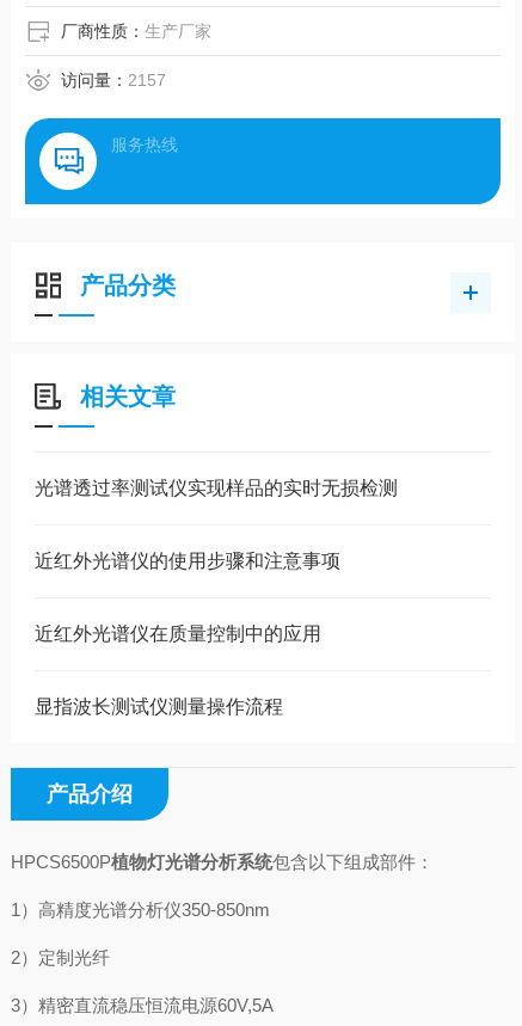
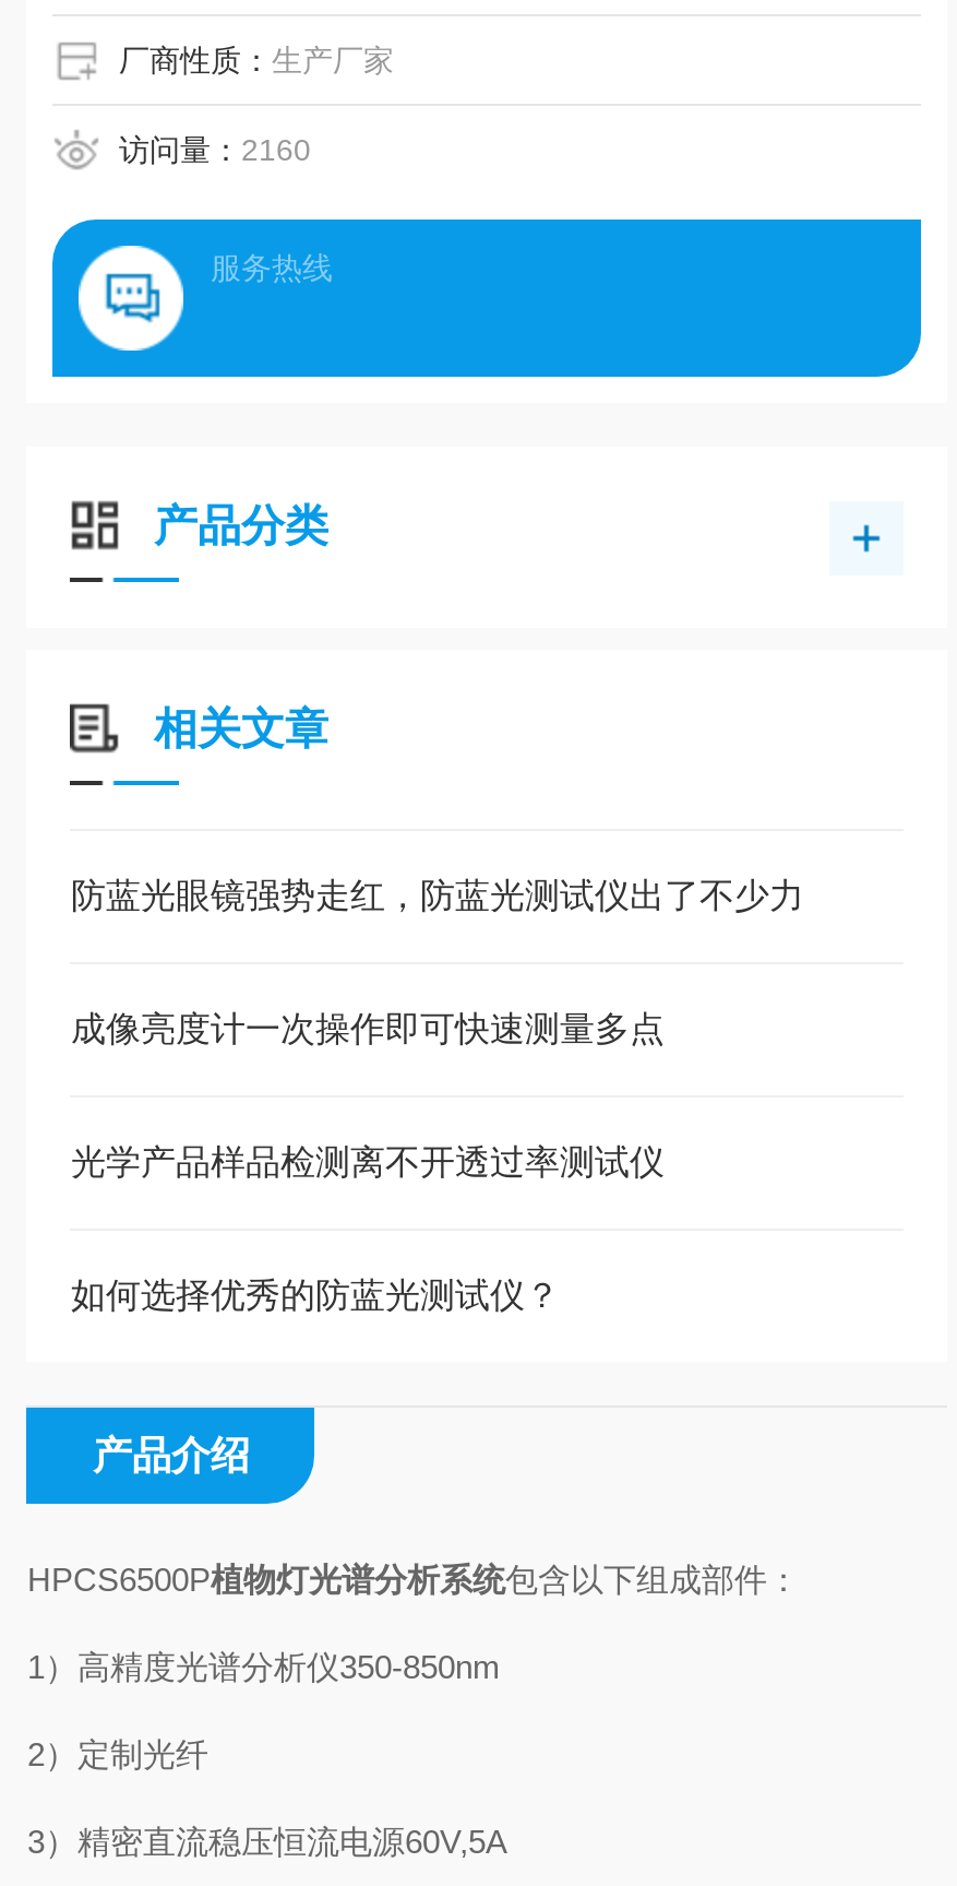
[61,70,167,90] 访问量：2157 -> [119,132,311,167] 访问量：2160
[35,478,398,498] 光谱透过率测试仪实现样品的实时无损检测 -> [71,877,804,914] 防蓝光眼镜强势走红，防蓝光测试仪出了不少力
[35,551,341,571] 近红外光谱仪的使用步骤和注意事项 -> [71,1010,664,1047] 成像亮度计一次操作即可快速测量多点
[35,623,322,644] 近红外光谱仪在质量控制中的应用 -> [71,1143,664,1181] 光学产品样品检测离不开透过率测试仪
[35,696,284,717] 显指波长测试仪测量操作流程 -> [71,1277,560,1314] 如何选择优秀的防蓝光测试仪？

